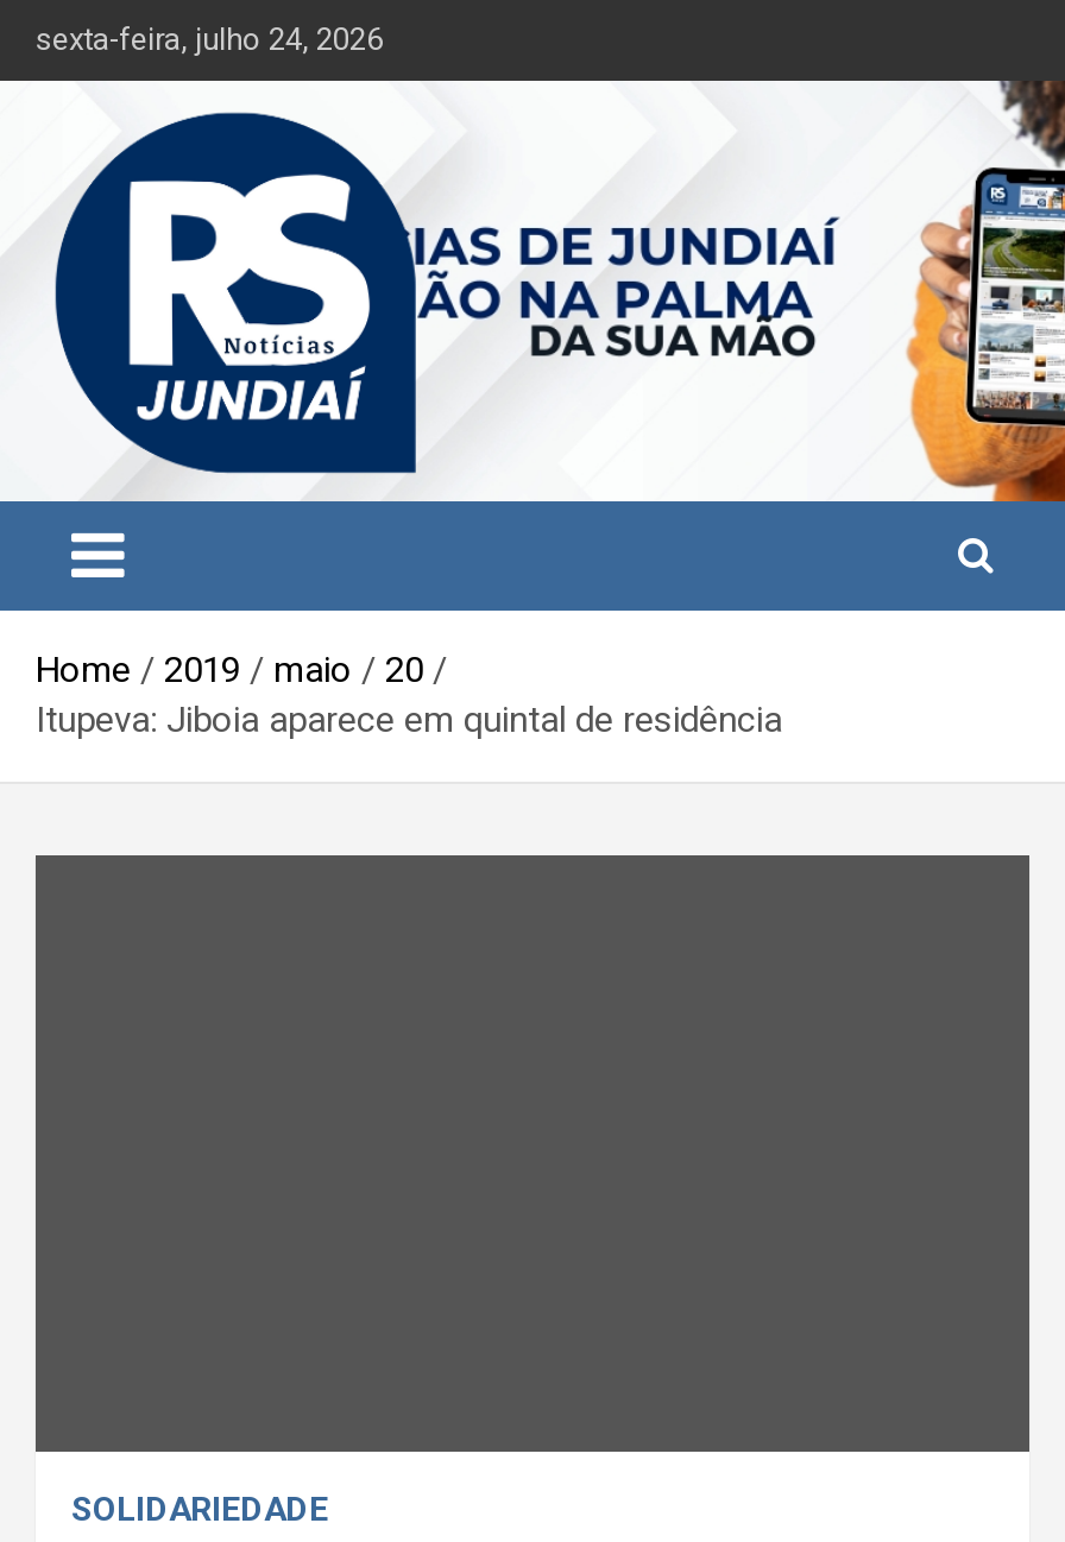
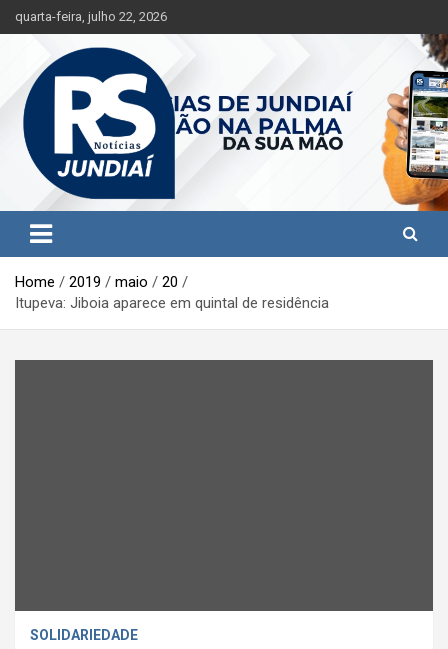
[36,21,383,57] sexta-feira, julho 24, 2026 -> [15,9,167,24] quarta-feira, julho 22, 2026

